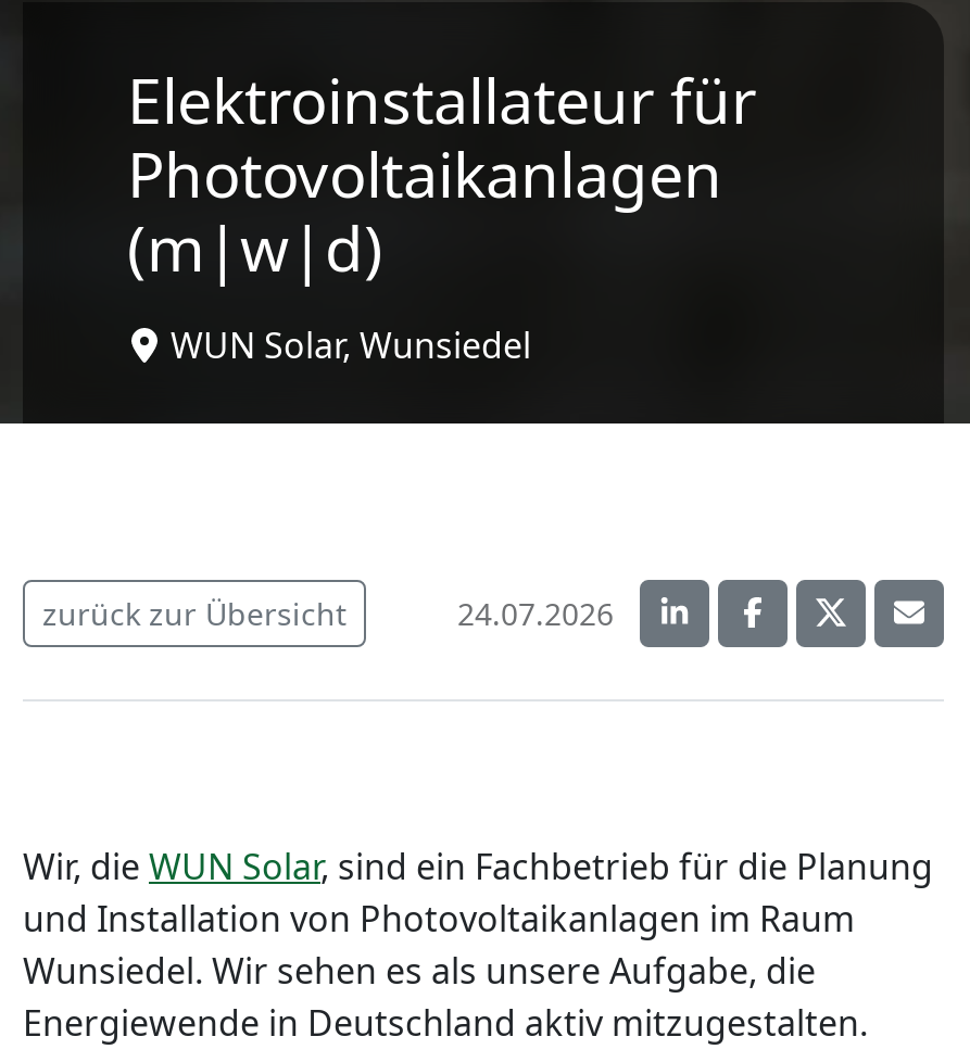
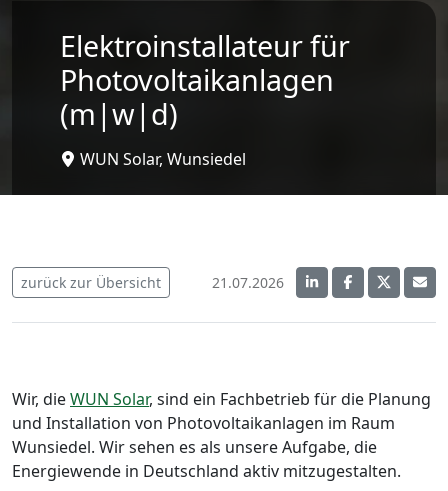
[457,592,614,633] 24.07.2026 -> [212,272,284,291] 21.07.2026

